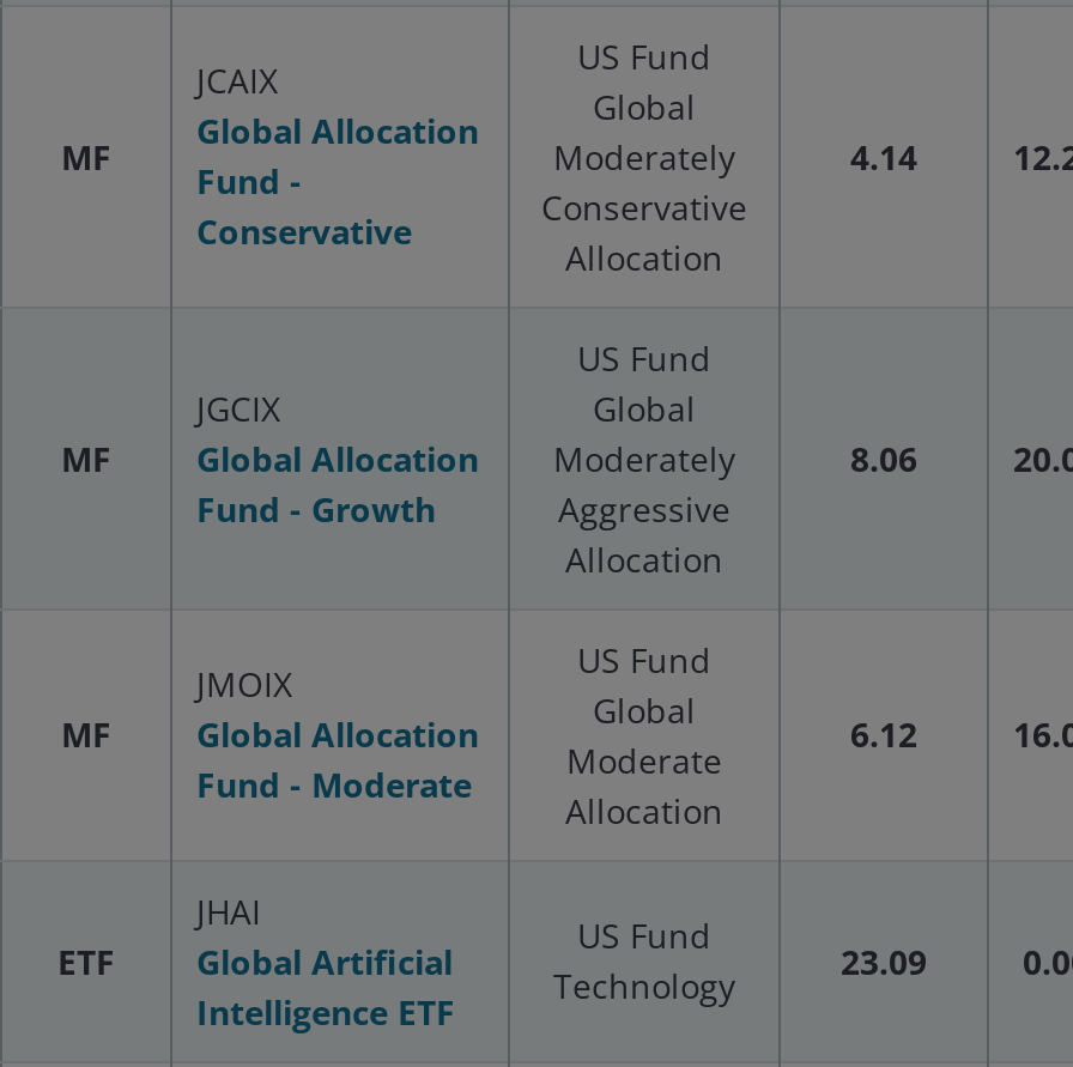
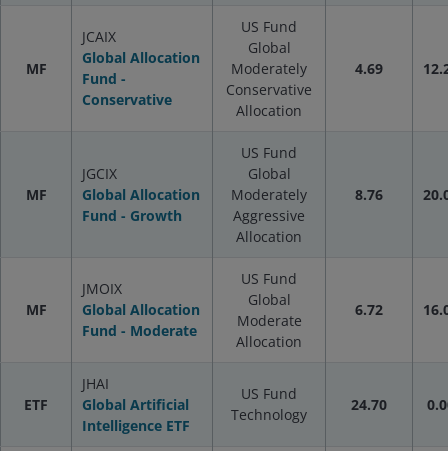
[850,133,917,179] 4.14 -> [355,59,383,78] 4.69
[850,435,917,480] 8.06 -> [355,185,383,204] 8.76
[850,710,917,756] 6.12 -> [355,300,383,319] 6.72
[841,938,927,983] 23.09 -> [351,395,387,414] 24.70

